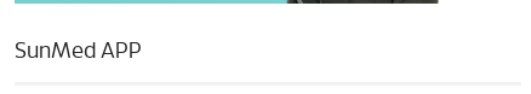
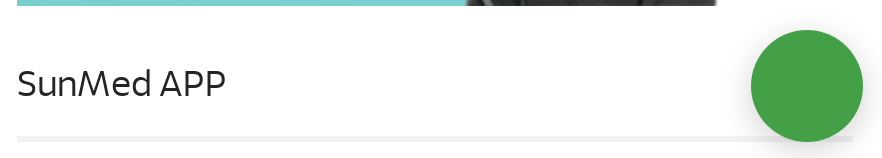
none -> [747,28,867,148] [image]

